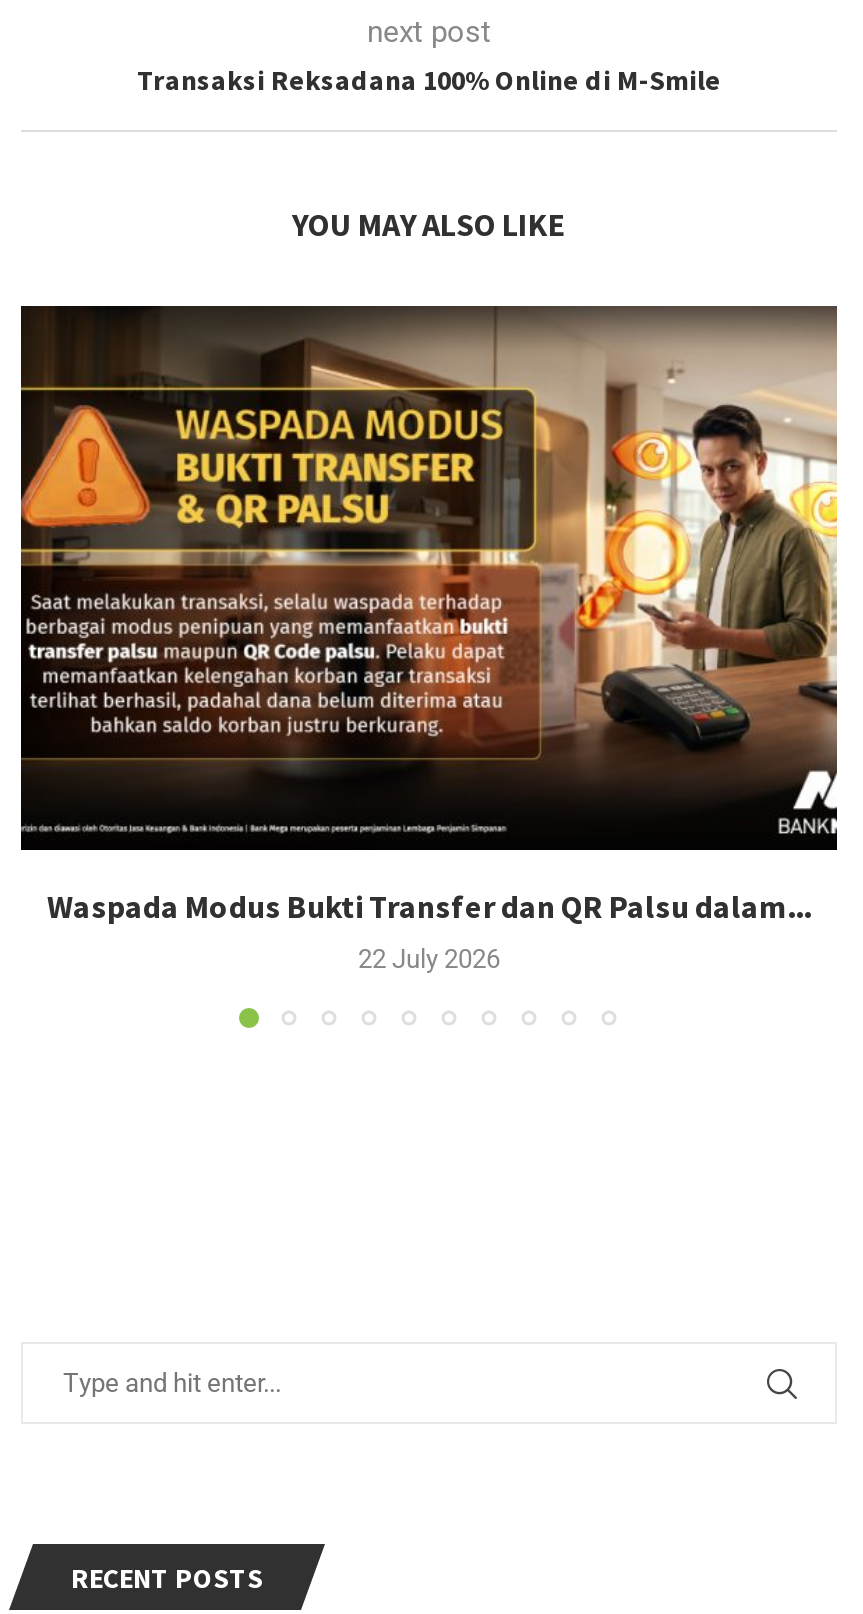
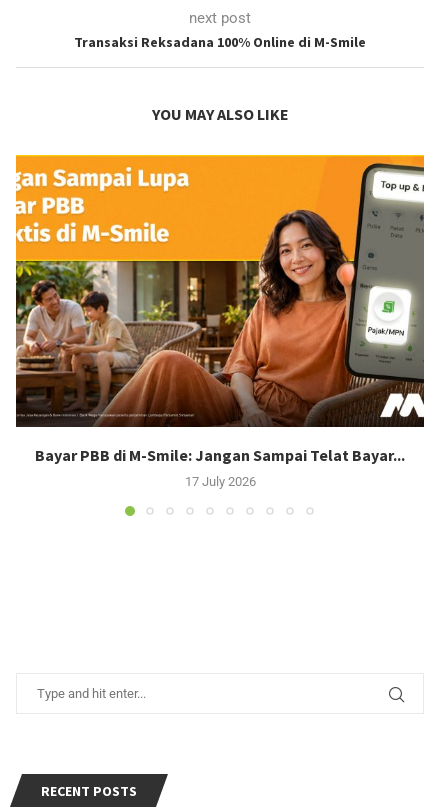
[19,304,839,975] [image] | Waspada Modus Bukti Transfer dan QR Palsu dalam... | 22 July 2026 -> [15,154,425,489] [image] | Bayar PBB di M-Smile: Jangan Sampai Telat Bayar... | 17 July 2026

